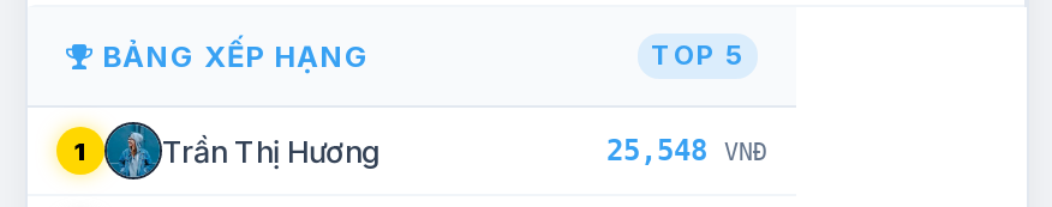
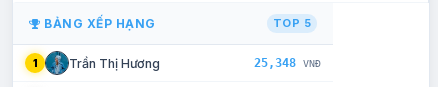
[606,133,767,166] 25,548 VNĐ -> [254,55,321,69] 25,348 VNĐ

